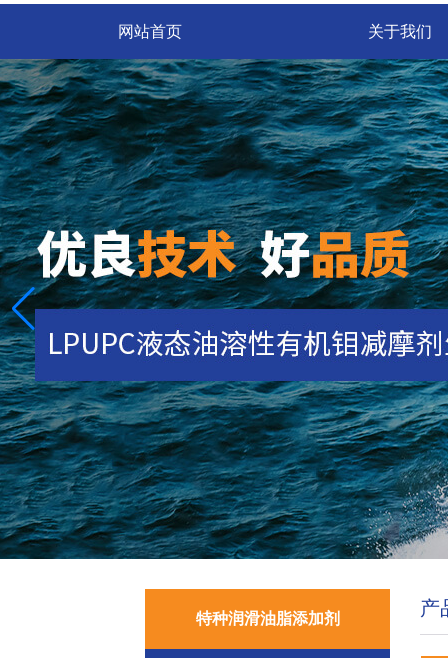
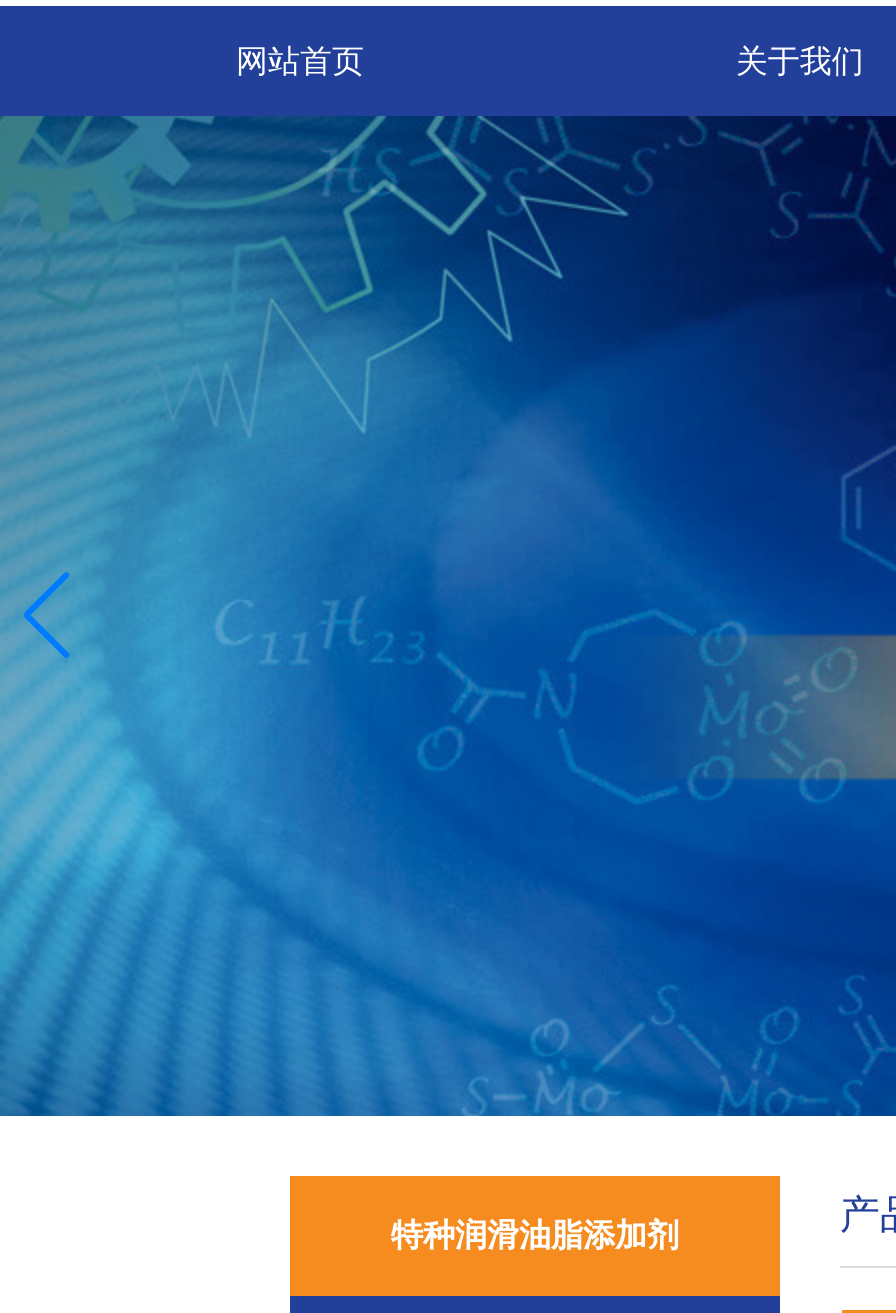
[3,58,445,560] [image] -> [6,116,890,1118] [image]

